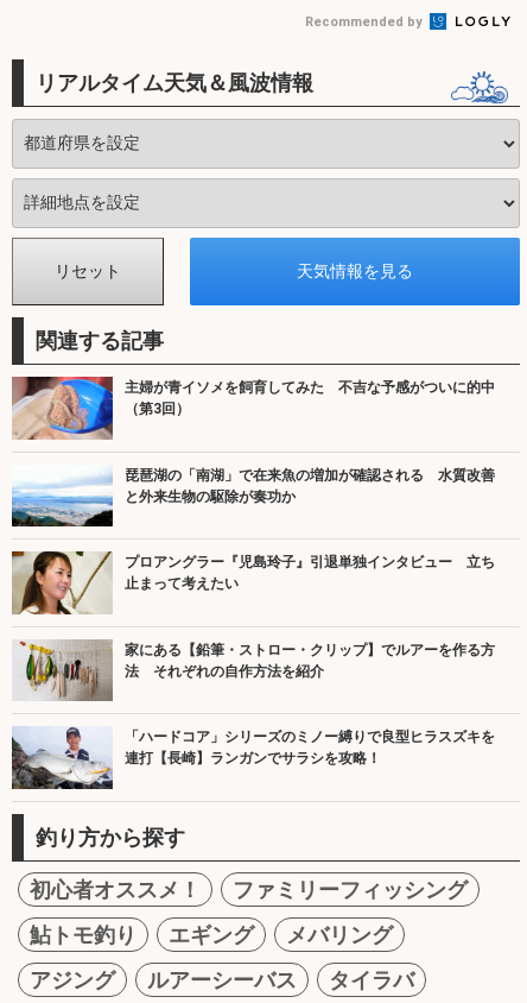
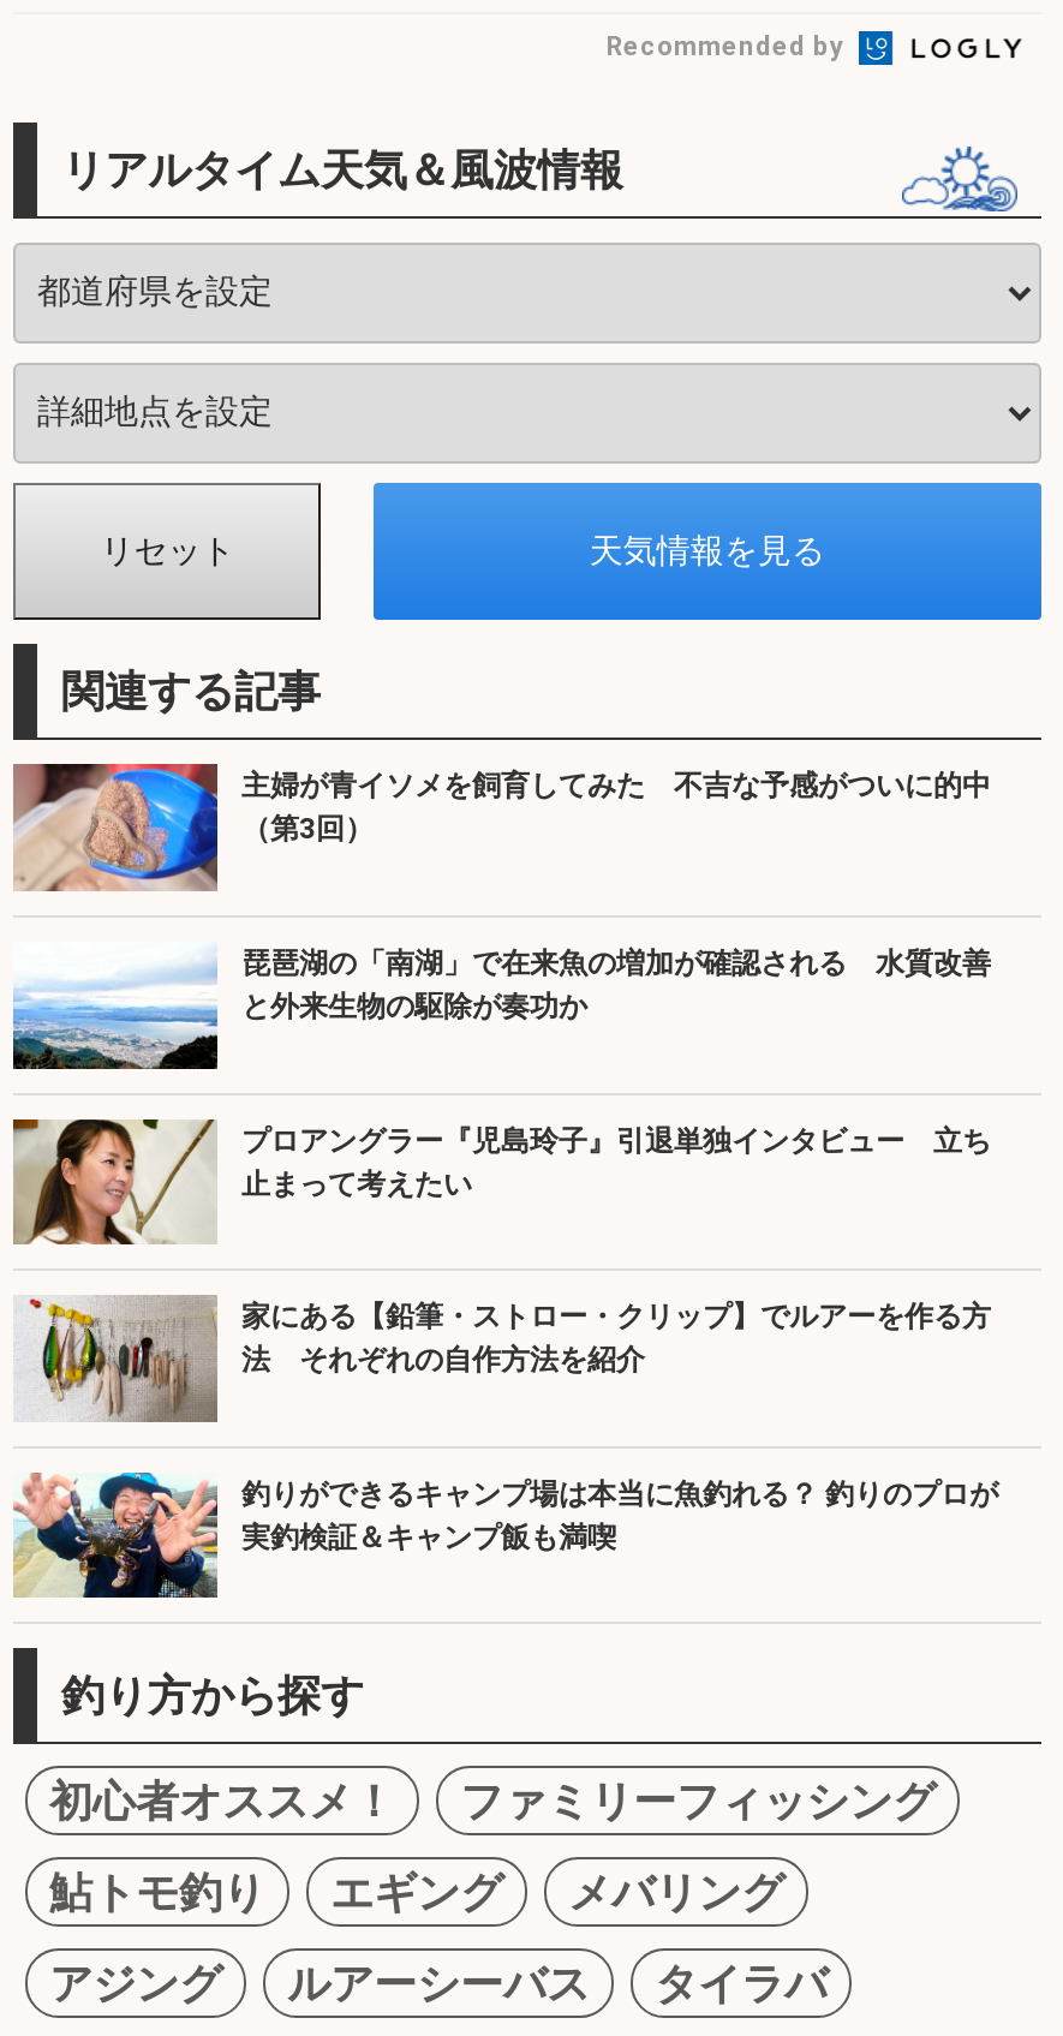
[11,726,495,790] [image] | 「ハードコア」シリーズのミノー縛りで良型ヒラスズキを | 連打【長崎】ランガンでサラシを攻略！ -> [11,1470,998,1600] [image] | 釣りができるキャンプ場は本当に魚釣れる？ 釣りのプロが | 実釣検証＆キャンプ飯も満喫

